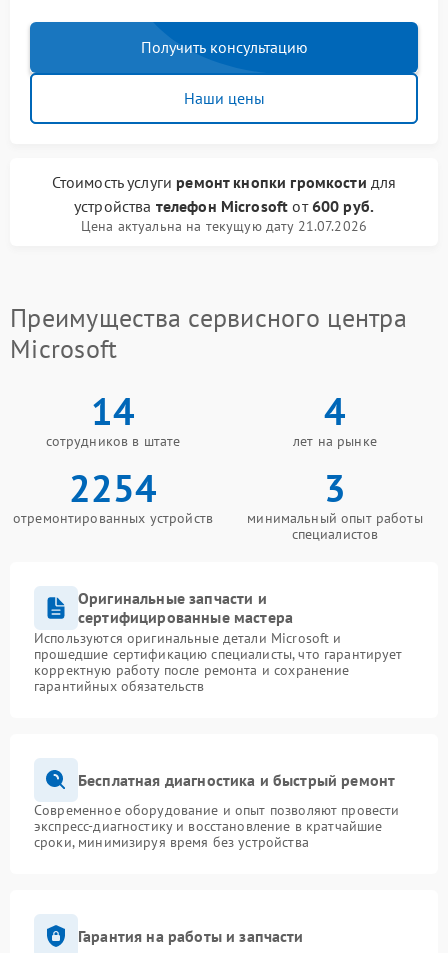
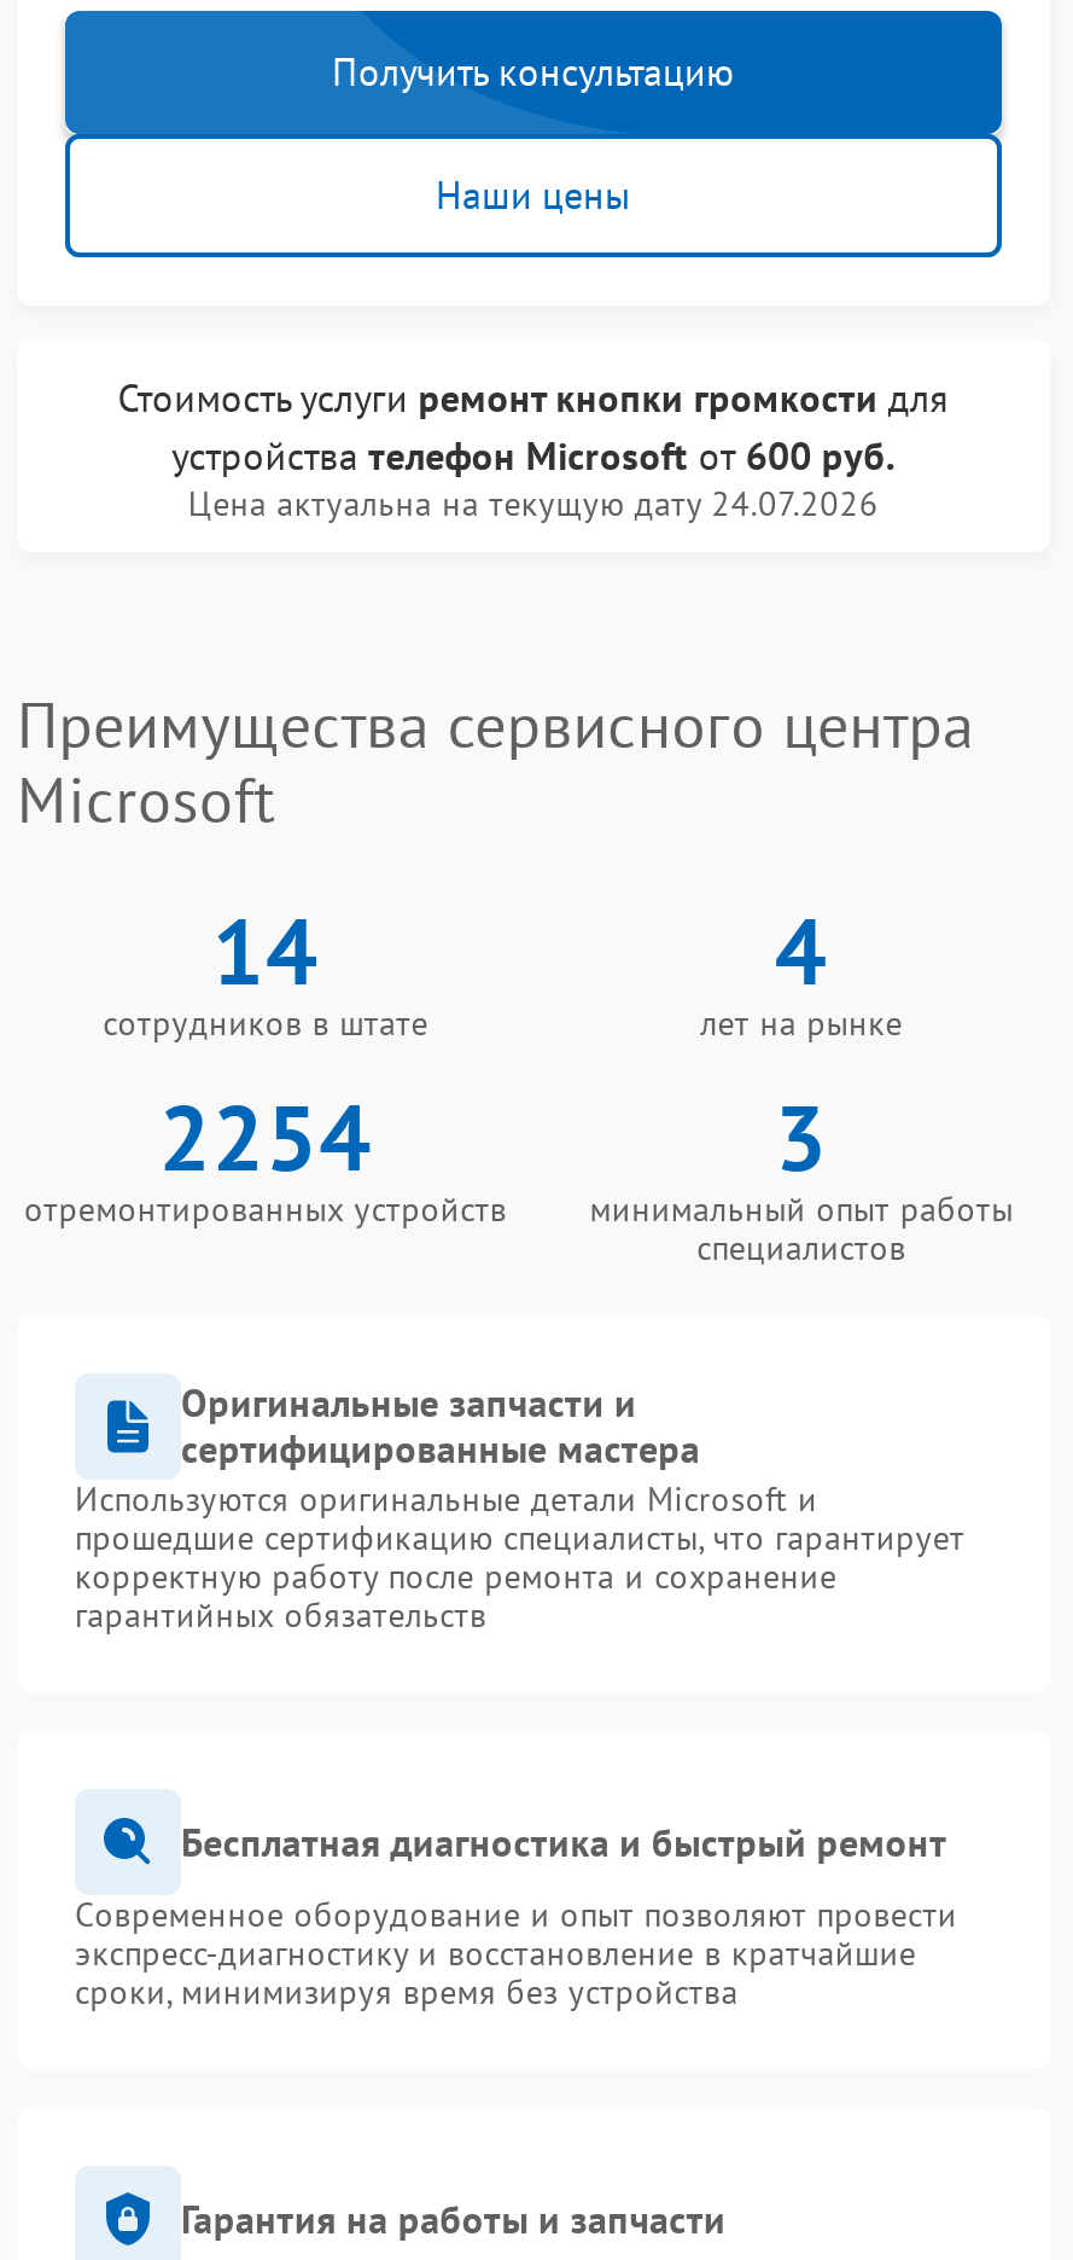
[81,217,367,235] Цена актуальна на текущую дату 21.07.2026 -> [188,482,879,525] Цена актуальна на текущую дату 24.07.2026

